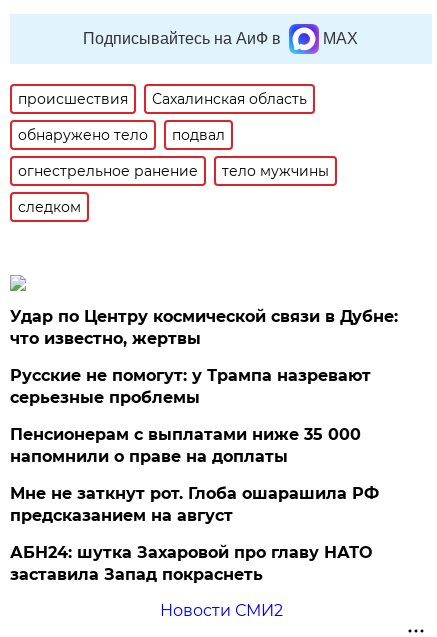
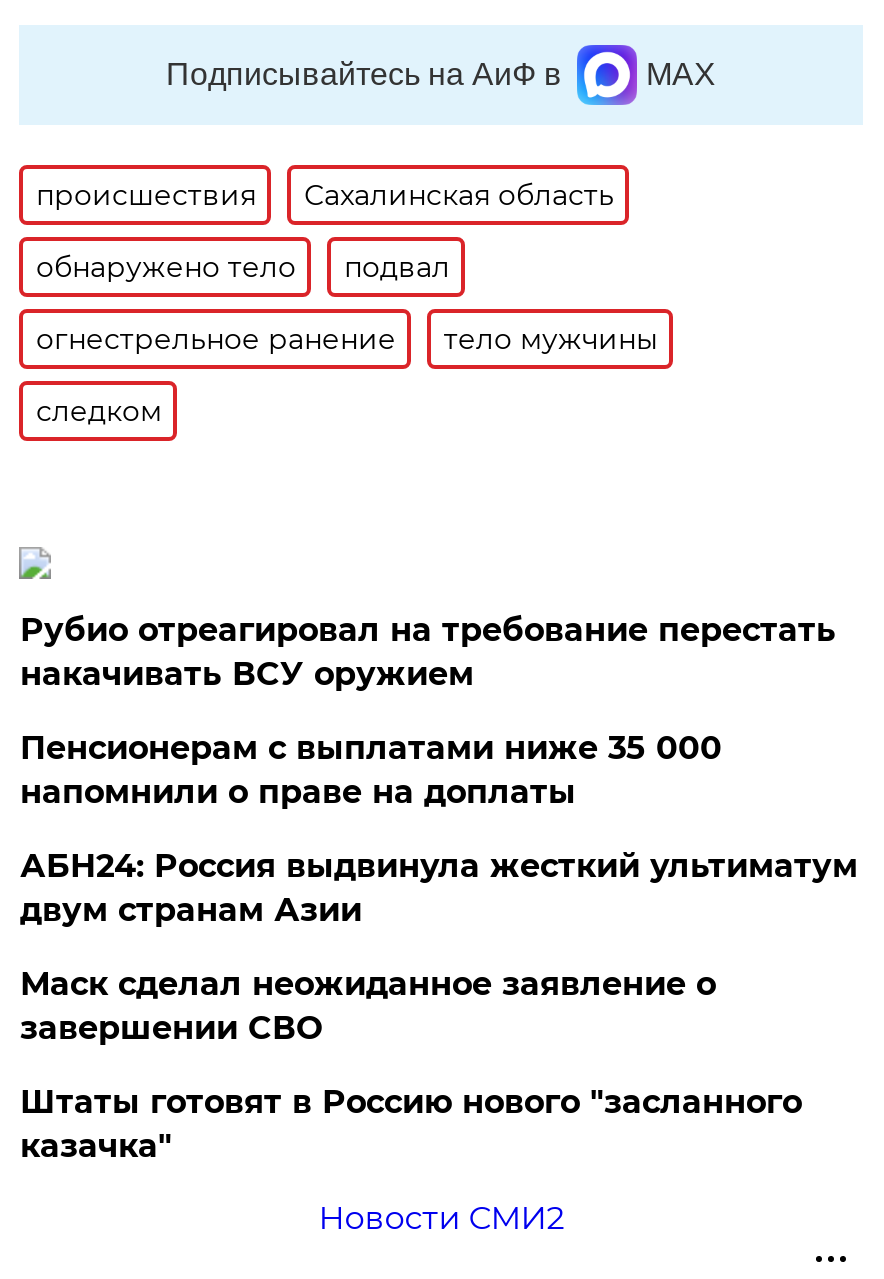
[10,307,398,407] Удар по Центру космической связи в Дубне: | что известно, жертвы | Русские не помогут: у Трампа назревают | серьезные проблемы -> [20,611,836,693] Рубио отреагировал на требование перестать | накачивать ВСУ оружием
moved [10,425,361,466] -> [20,729,722,811]: Пенсионерам с выплатами ниже 35 000 | напомнили о праве на доплаты
[10,484,379,584] Мне не заткнут рот. Глоба ошарашила РФ | предсказанием на август | АБН24: шутка Захаровой про главу НАТО | заставила Запад покраснеть -> [20,847,858,1165] АБН24: Россия выдвинула жесткий ультиматум | двум странам Азии | Маск сделал неожиданное заявление о | завершении СВО | Штаты готовят в Россию нового "засланного | казачка"

